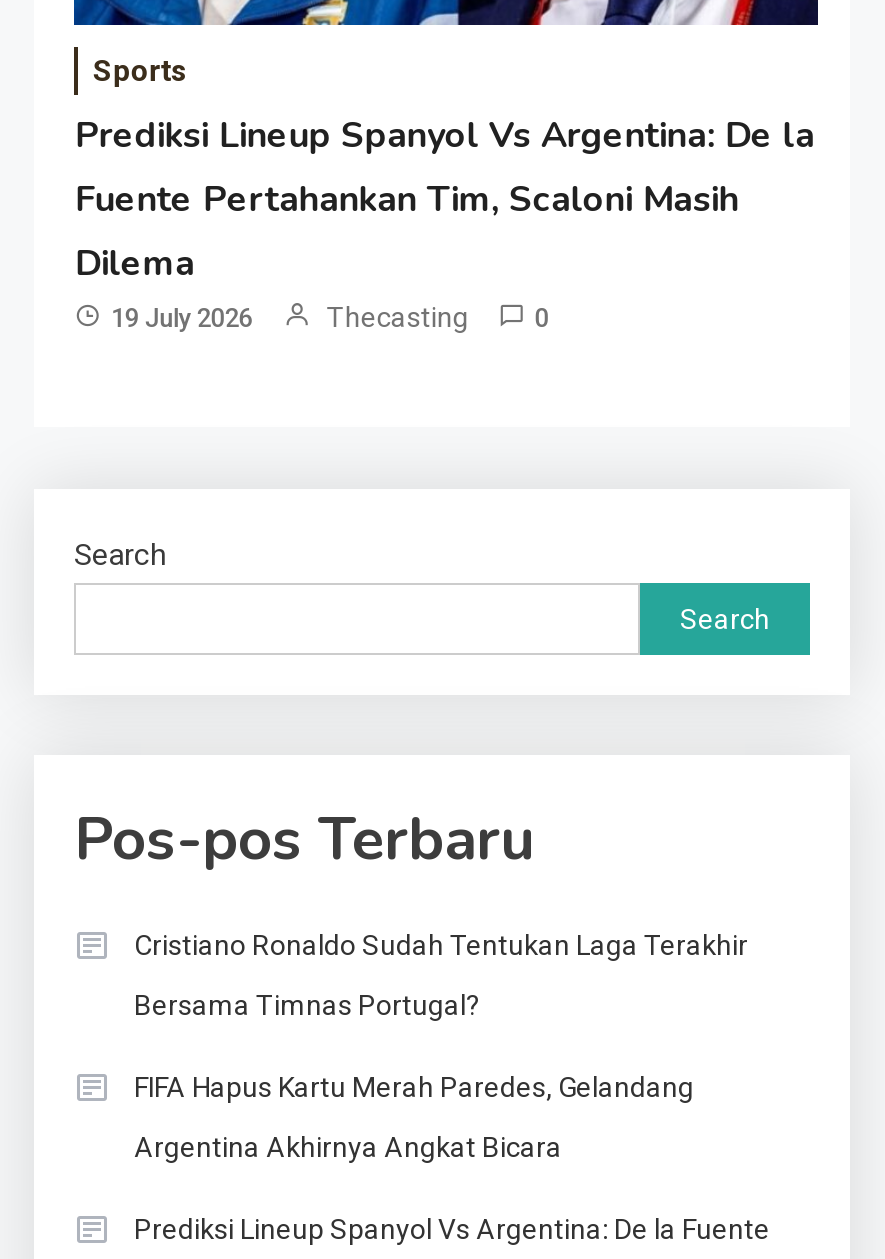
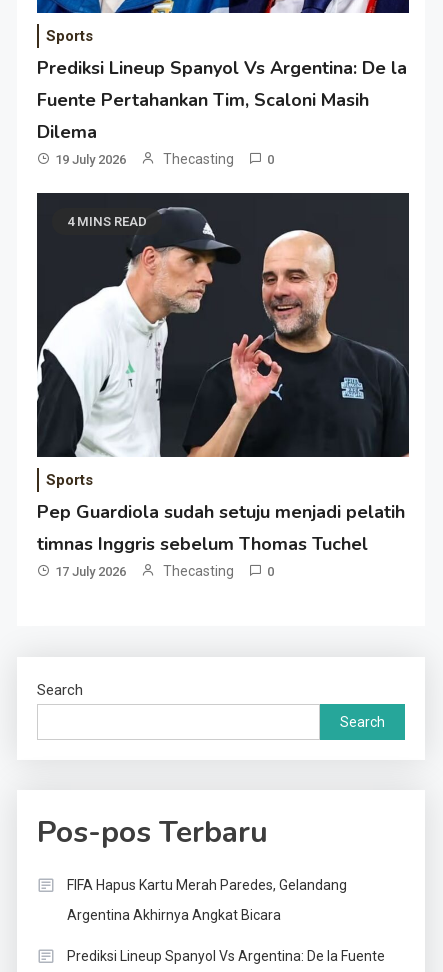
none -> [36,192,410,458] [image] | 4 MINS READ
none -> [37,471,405,579] Sports | Pep Guardiola sudah setuju menjadi pelatih | timnas Inggris sebelum Thomas Tuchel | 17 July 2026 | Thecasting | 0
moved [74,538,770,882] -> [37,681,385,853]: Search | Search | Pos-pos Terbaru
[134,930,748,1022] Cristiano Ronaldo Sudah Tentukan Laga Terakhir | Bersama Timnas Portugal? -> none

